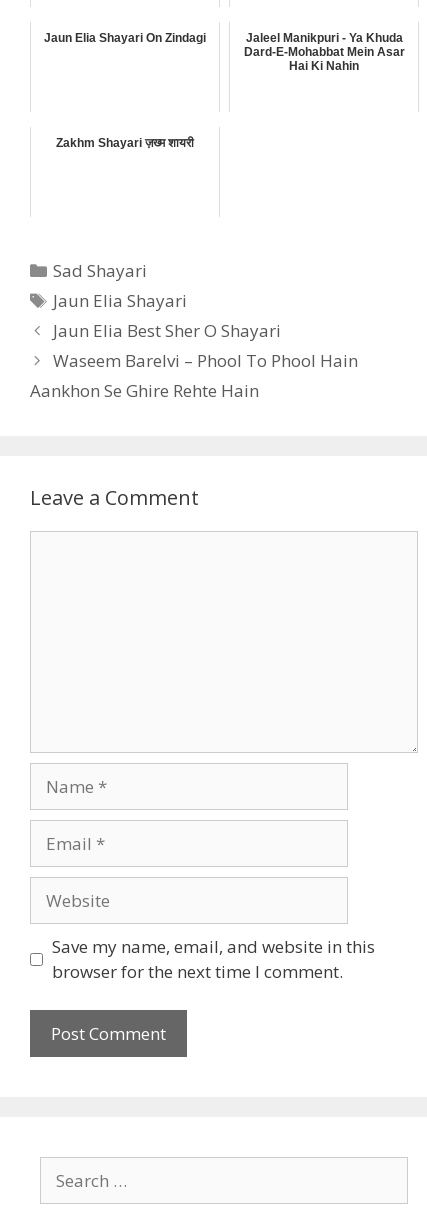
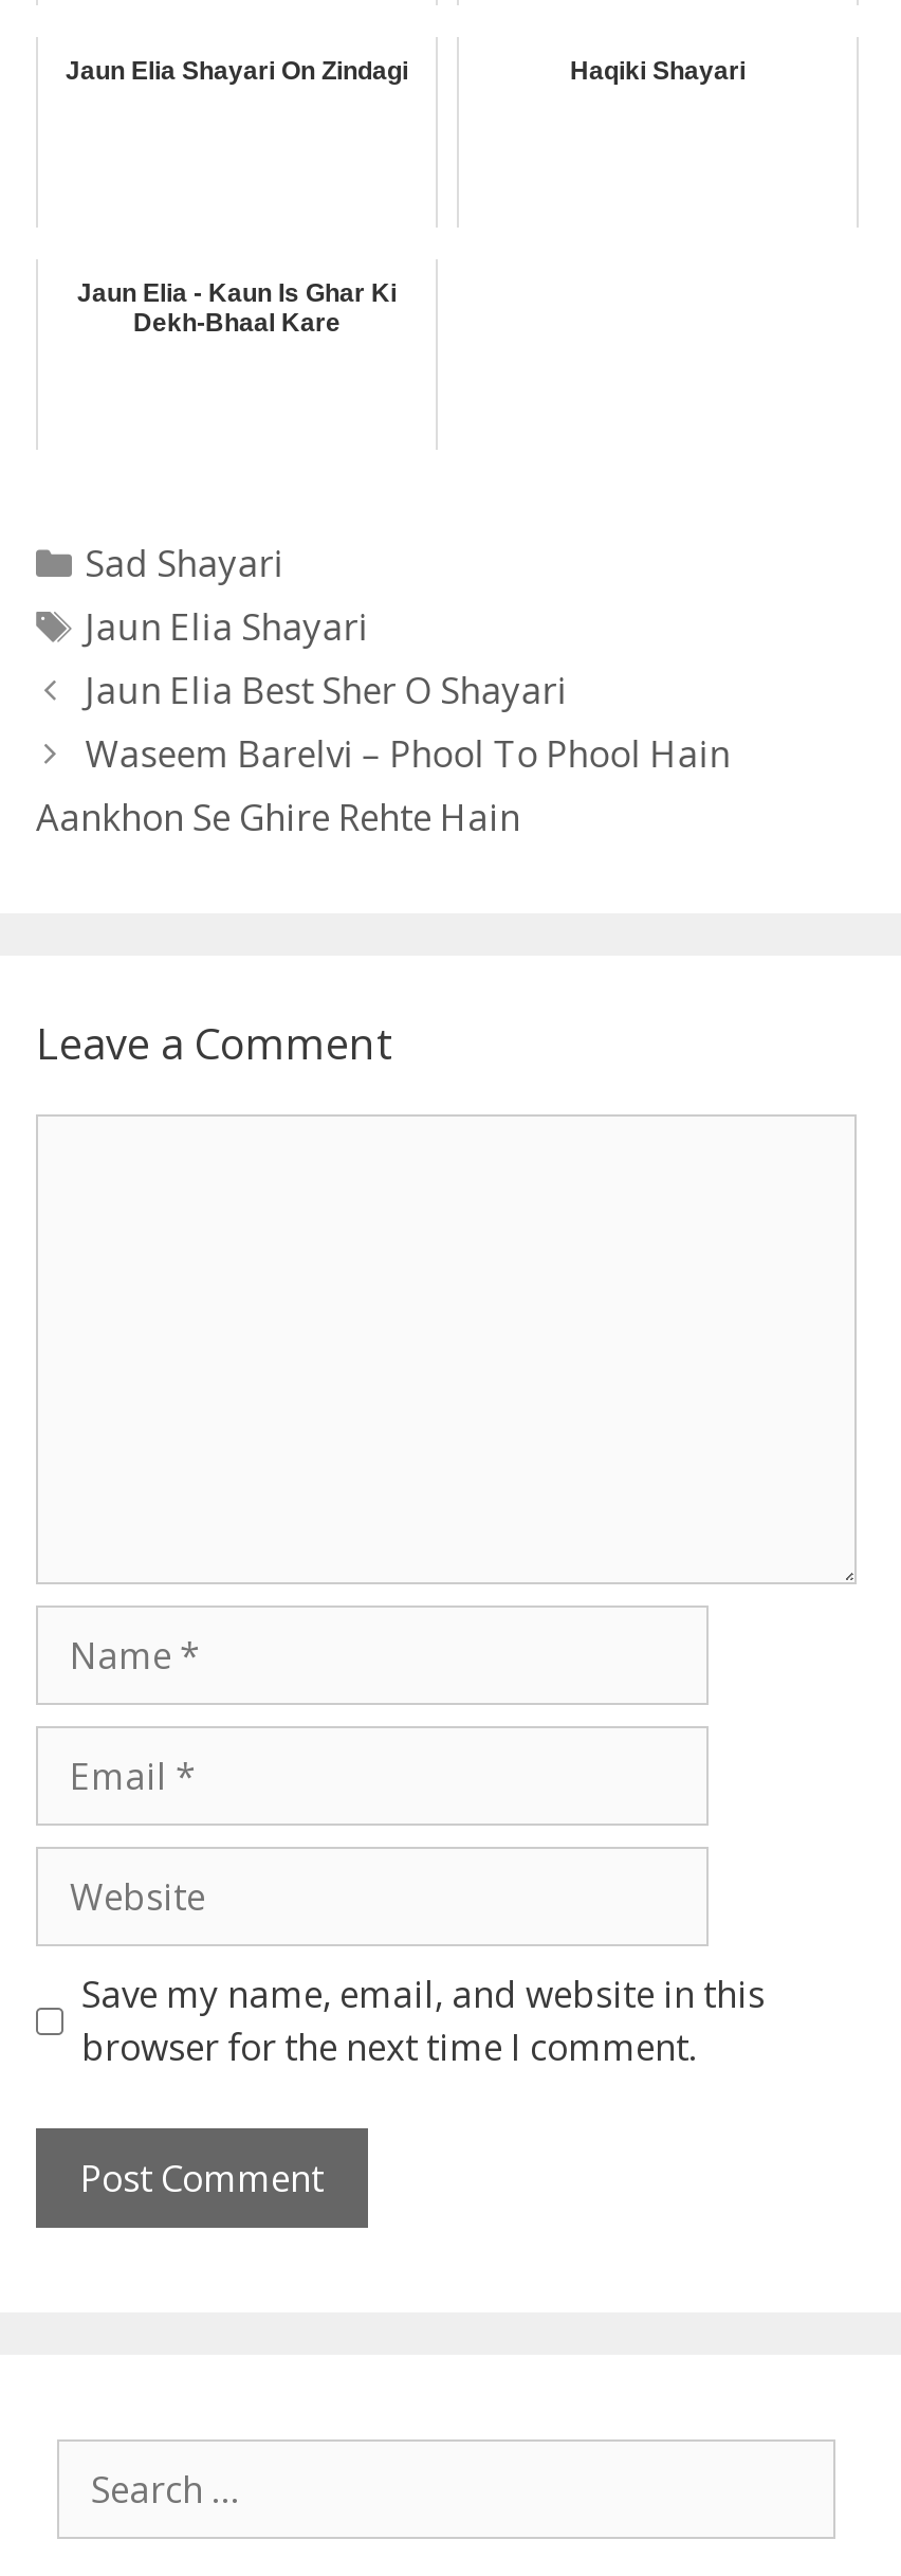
[243,31,404,73] Jaleel Manikpuri - Ya Khuda | Dard-E-Mohabbat Mein Asar | Hai Ki Nahin -> [570,56,746,86] Haqiki Shayari
[56,136,194,150] Zakhm Shayari ज़ख्म शायरी -> [77,278,397,338] Jaun Elia - Kaun Is Ghar Ki | Dekh-Bhaal Kare

